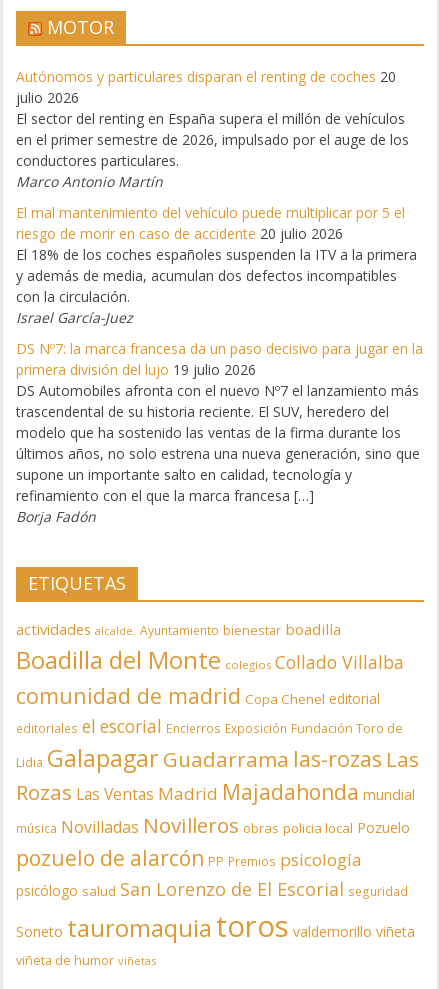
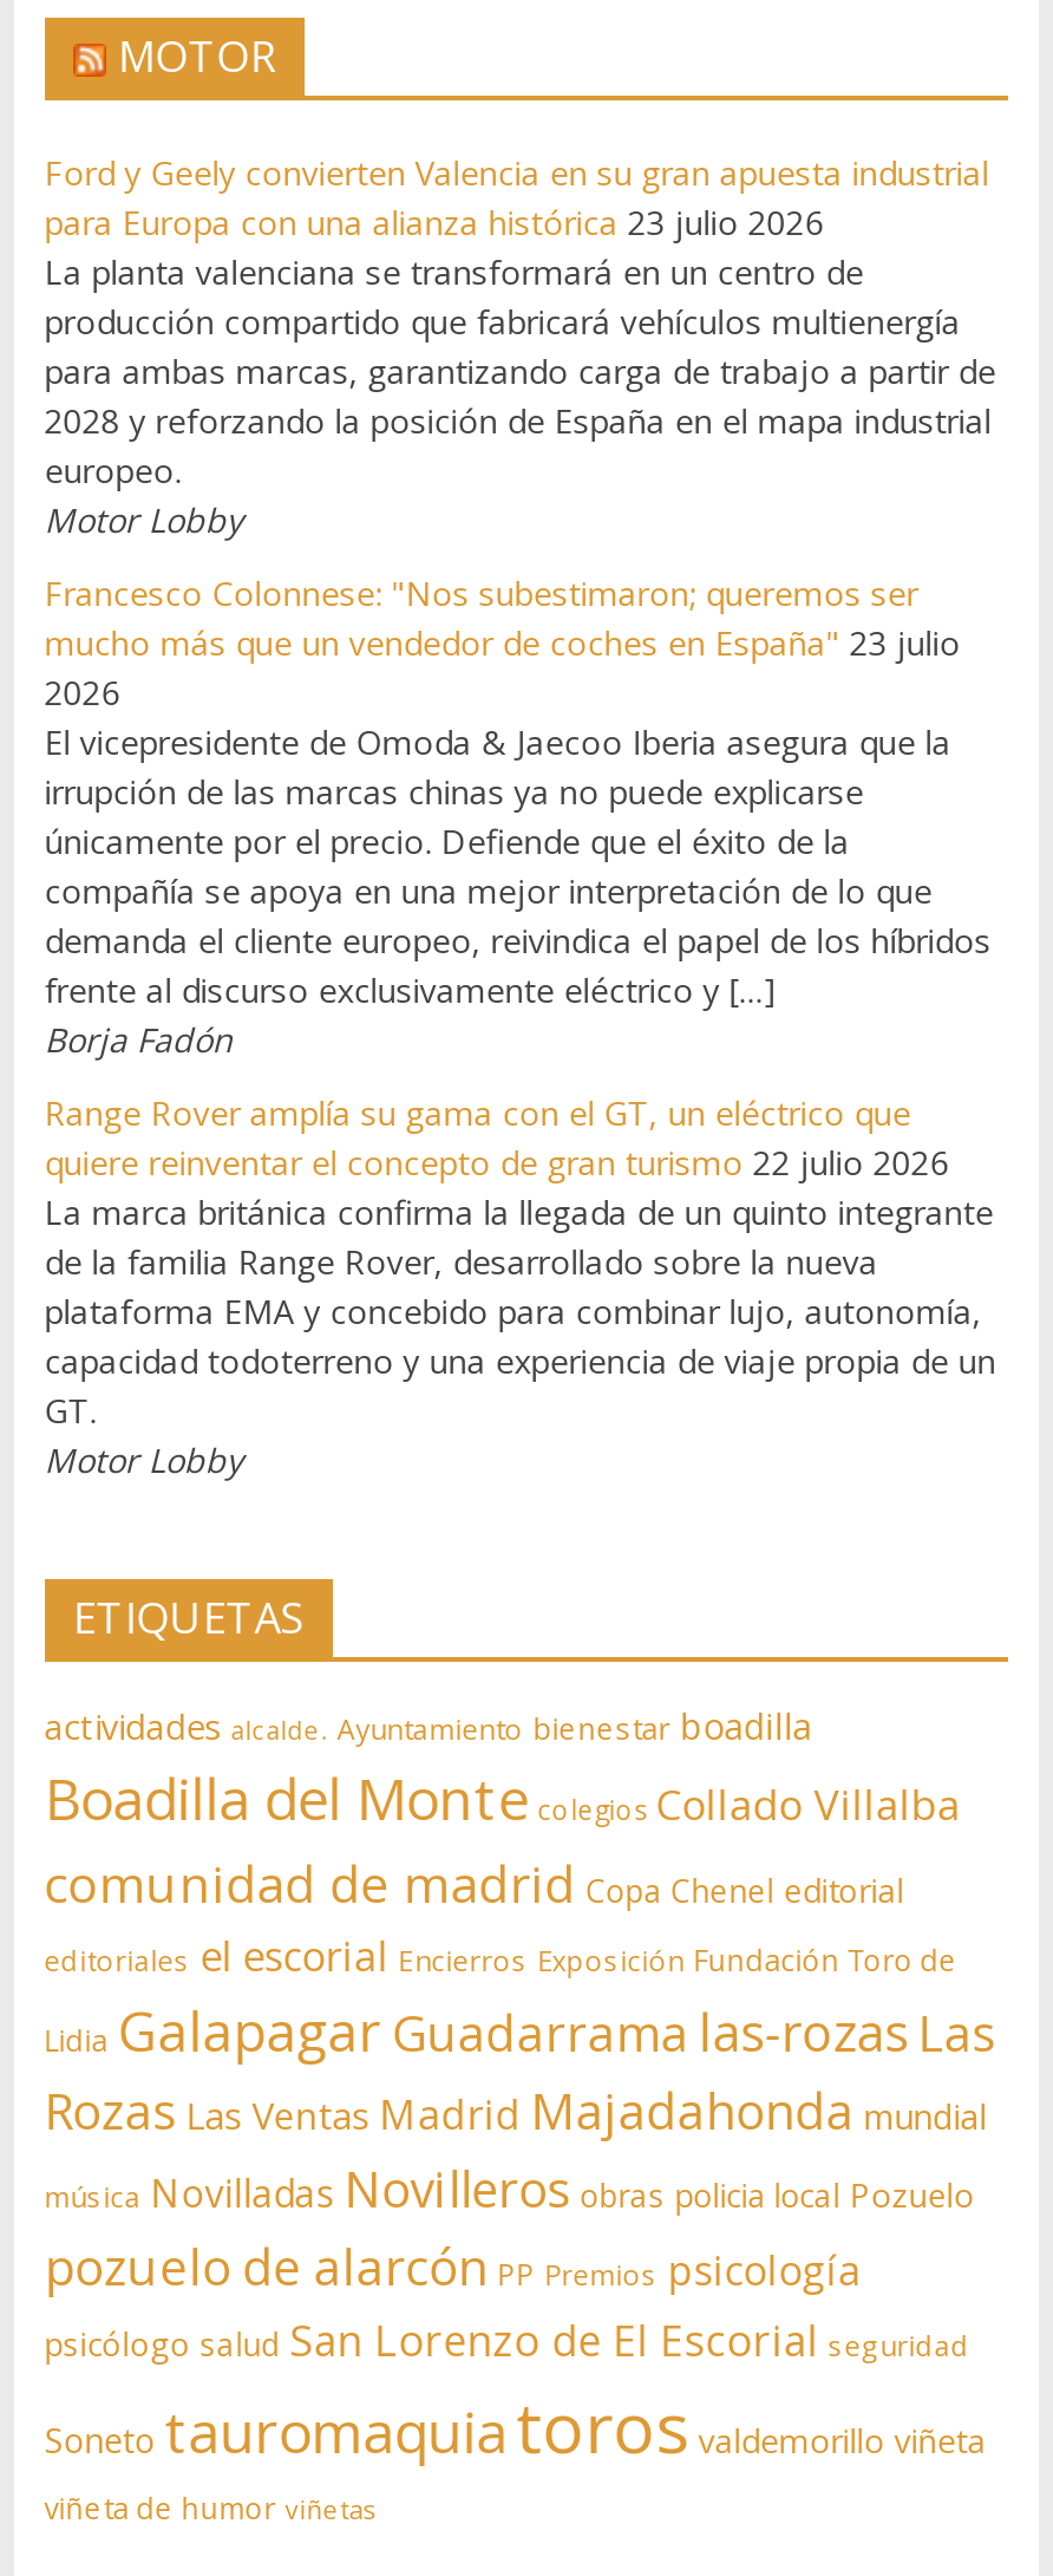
[16,67,423,505] Autónomos y particulares disparan el renting de coches 20 | julio 2026 | El sector del renting en España supera el millón de vehículos | en el primer semestre de 2026, impulsado por el auge de los | conductores particulares. | Marco Antonio Martín | El mal mantenimiento del vehículo puede multiplicar por 5 el | riesgo de morir en caso de accidente 20 julio 2026 | El 18% de los coches españoles suspenden la ITV a la primera | y además de media, acumulan dos defectos incompatibles | con la circulación. | Israel García-Juez | DS Nº7: la marca francesa da un paso decisivo para jugar en la | primera división del lujo 19 julio 2026 | DS Automobiles afronta con el nuevo Nº7 el lanzamiento más | trascendental de su historia reciente. El SUV, heredero del | modelo que ha sostenido las ventas de la firma durante los | últimos años, no solo estrena una nueva generación, sino que | supone un importante salto en calidad, tecnología y | refinamiento con el que la marca francesa […] -> [44,150,996,1012] Ford y Geely convierten Valencia en su gran apuesta industrial | para Europa con una alianza histórica 23 julio 2026 | La planta valenciana se transformará en un centro de | producción compartido que fabricará vehículos multienergía | para ambas marcas, garantizando carga de trabajo a partir de | 2028 y reforzando la posición de España en el mapa industrial | europeo. | Motor Lobby | Francesco Colonnese: "Nos subestimaron; queremos ser | mucho más que un vendedor de coches en España" 23 julio | 2026 | El vicepresidente de Omoda & Jaecoo Iberia asegura que la | irrupción de las marcas chinas ya no puede explicarse | únicamente por el precio. Defiende que el éxito de la | compañía se apoya en una mejor interpretación de lo que | demanda el cliente europeo, reivindica el papel de los híbridos | frente al discurso exclusivamente eléctrico y […]
moved [16,507,96,526] -> [44,1017,233,1062]: Borja Fadón
none -> [44,1090,996,1482] Range Rover amplía su gama con el GT, un eléctrico que | quiere reinventar el concepto de gran turismo 22 julio 2026 | La marca británica confirma la llegada de un quinto integrante | de la familia Range Rover, desarrollado sobre la nueva | plataforma EMA y concebido para combinar lujo, autonomía, | capacidad todoterreno y una experiencia de viaje propia de un | GT. | Motor Lobby

